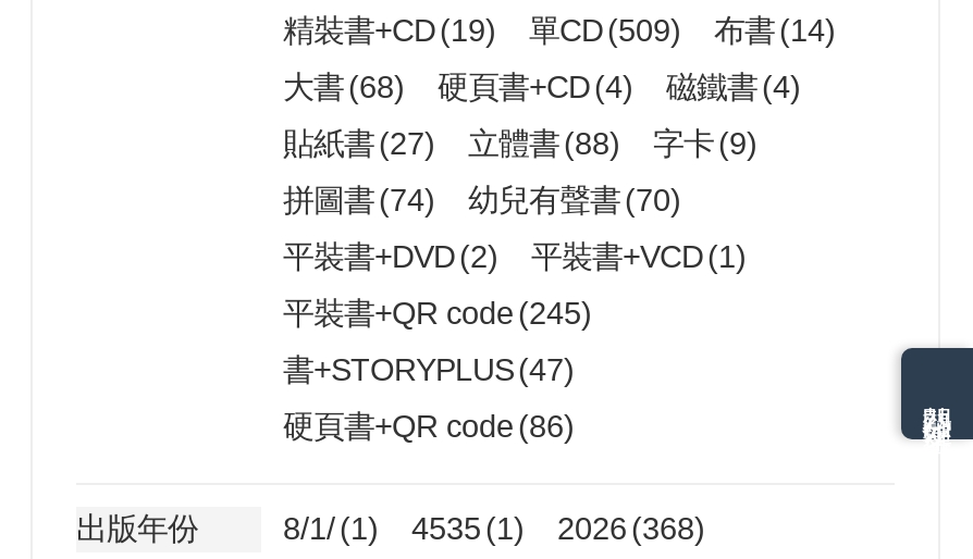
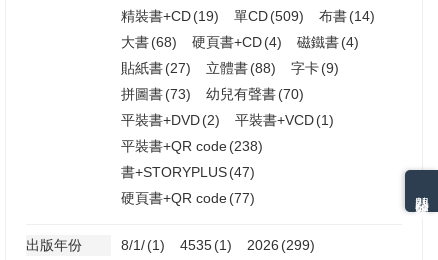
[283,183,681,218] 拼圖書 (74) 幼兒有聲書 (70) -> [121,86,304,102] 拼圖書 (73) 幼兒有聲書 (70)
[283,296,592,331] 平裝書+QR code (245) -> [121,138,263,154] 平裝書+QR code (238)
[283,409,575,444] 硬頁書+QR code (86) -> [121,190,255,206] 硬頁書+QR code (77)
[283,511,705,546] 8/1/ (1) 4535 (1) 2026 (368) -> [121,237,315,253] 8/1/ (1) 4535 (1) 2026 (299)

